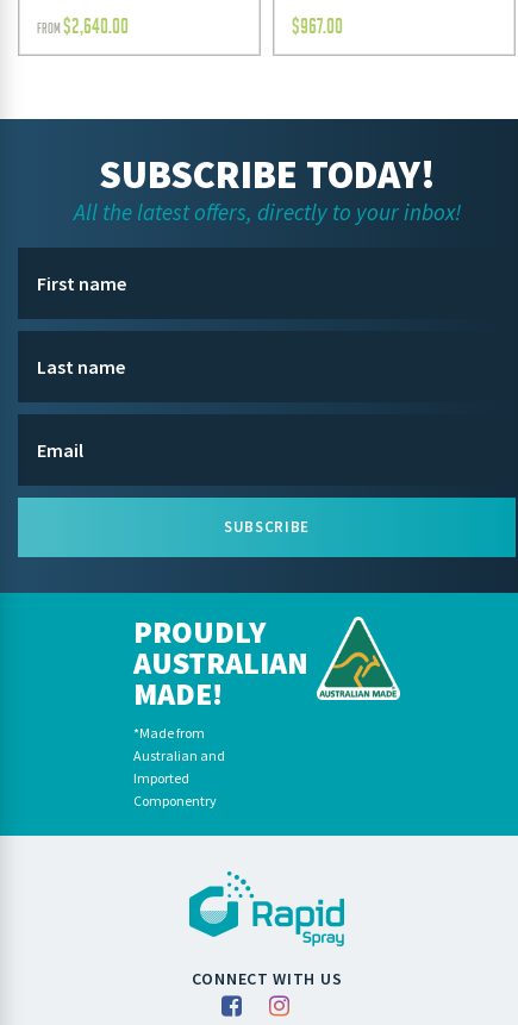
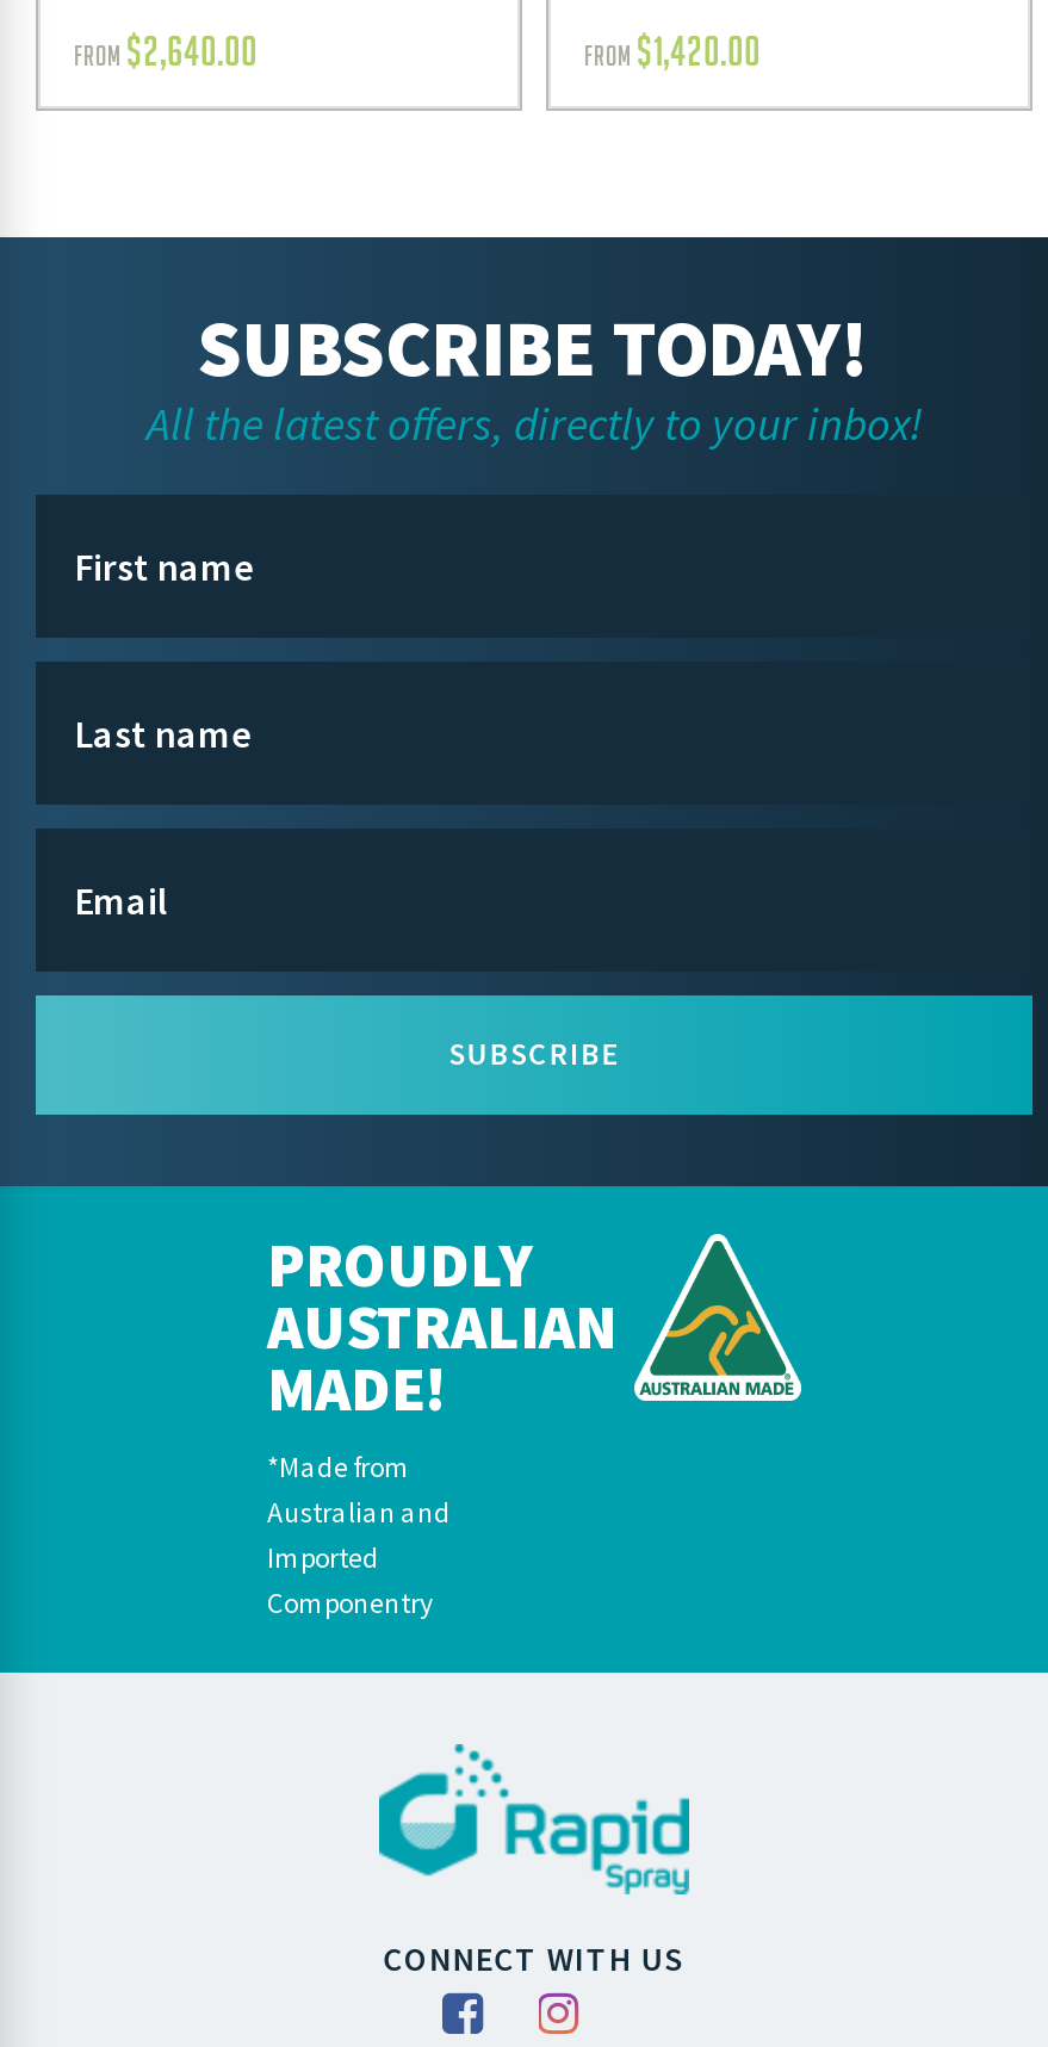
[292,14,343,38] $967.00 -> [584,27,761,75] FROM $1,420.00

